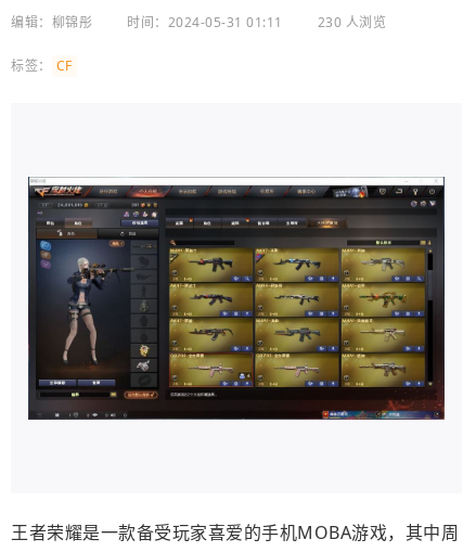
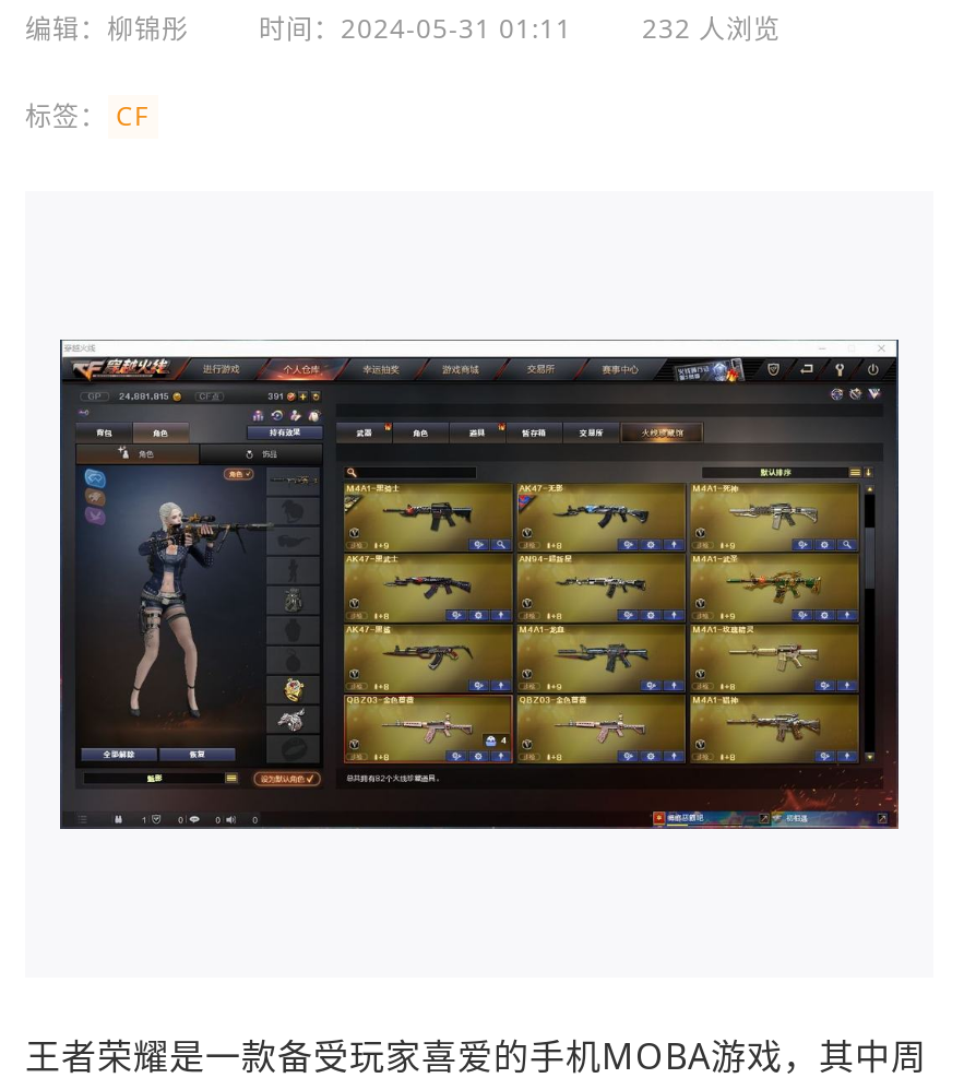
[11,13,386,32] 编辑：柳锦彤 时间：2024-05-31 01:11 230 人浏览 -> [25,10,781,47] 编辑：柳锦彤 时间：2024-05-31 01:11 232 人浏览

